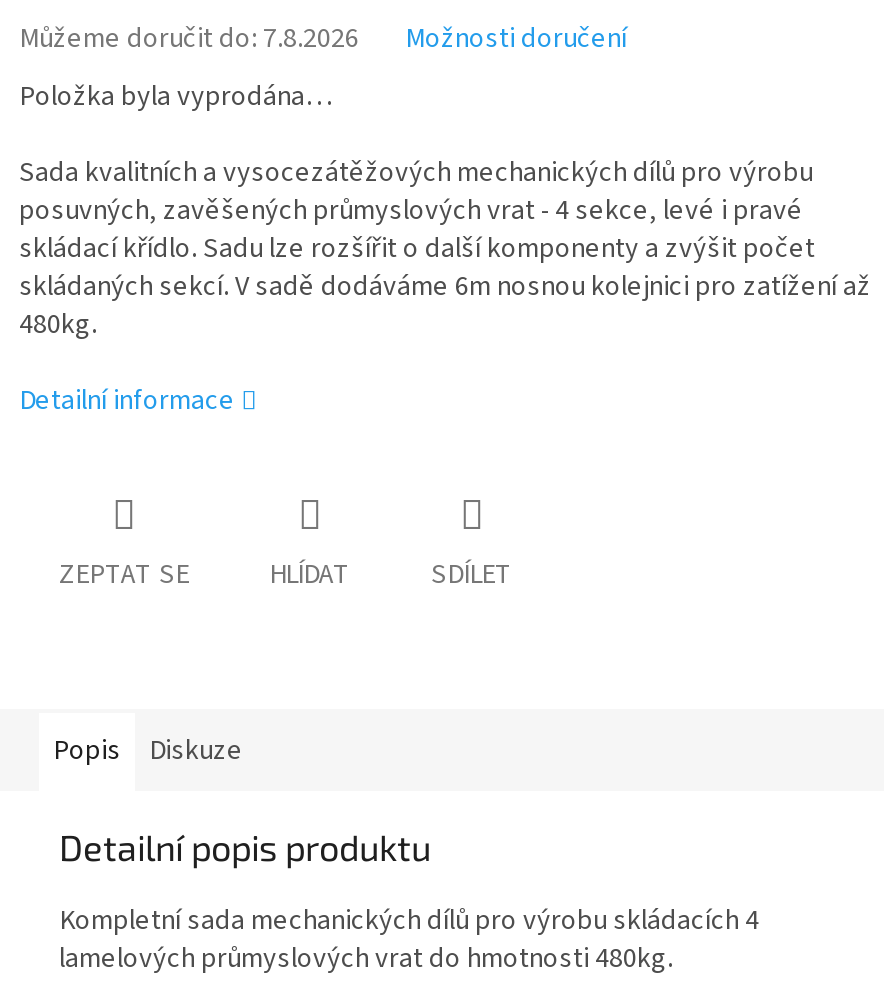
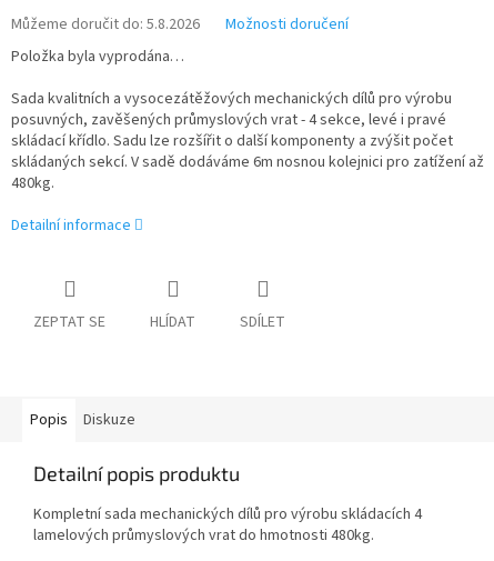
[19,20,359,60] Můžeme doručit do: 7.8.2026 -> [11,14,200,36] Můžeme doručit do: 5.8.2026

